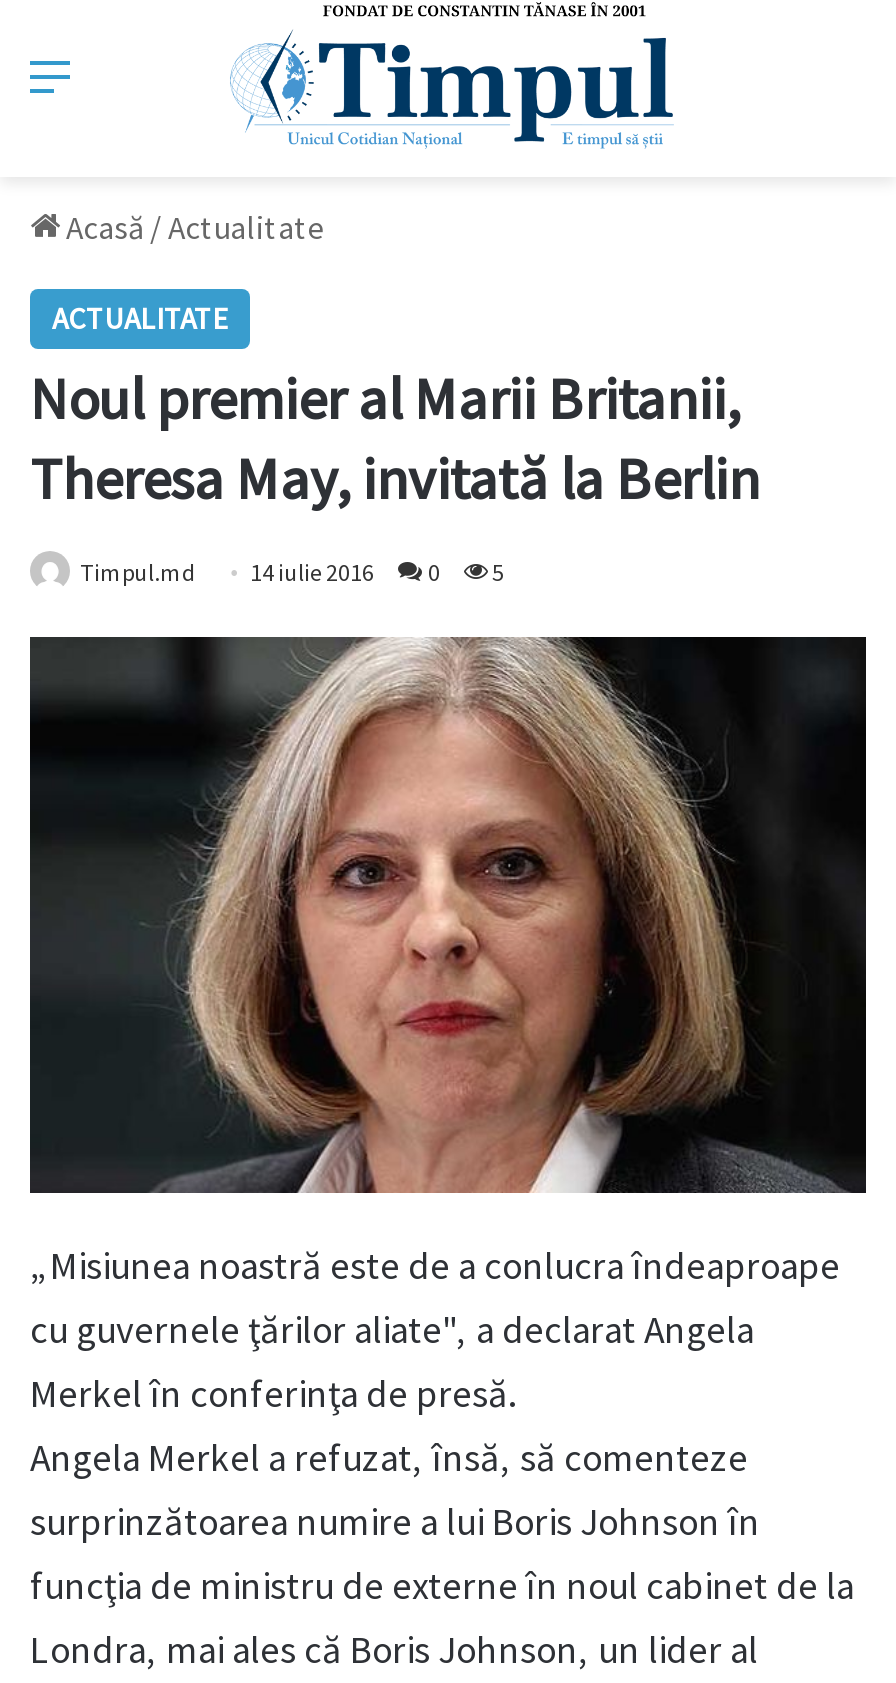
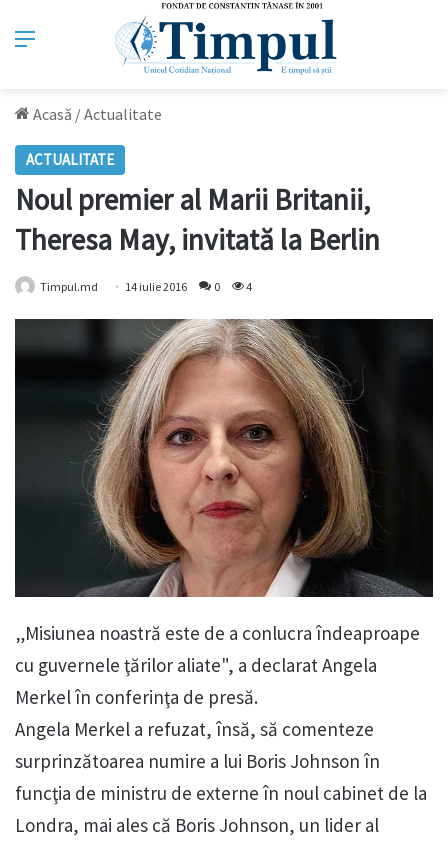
[80,558,504,588] Timpul.md 14 iulie 2016 0 5 -> [40,279,252,294] Timpul.md 14 iulie 2016 0 4

